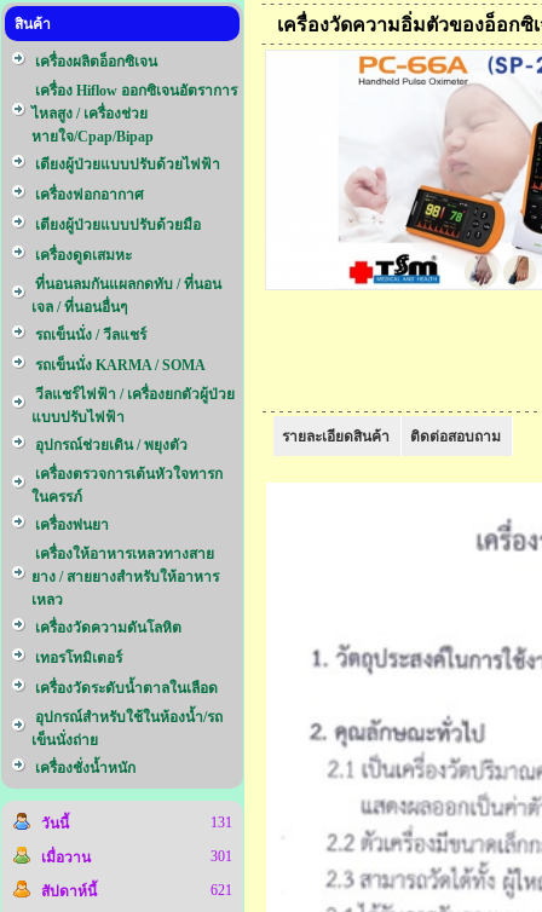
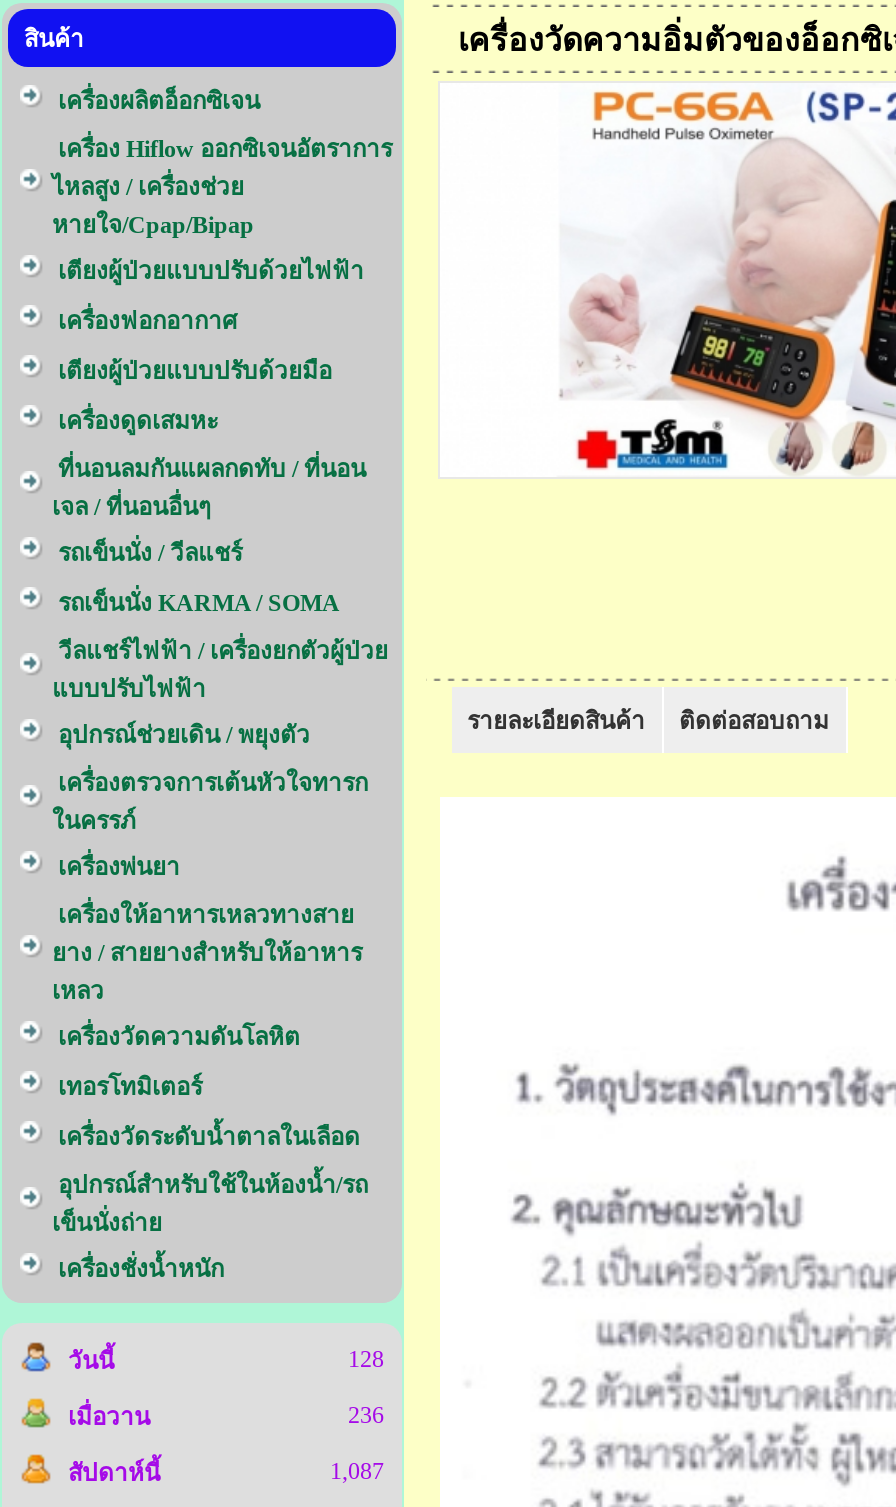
[211,814,232,831] 131 -> [348,1345,384,1373] 128
[211,848,232,865] 301 -> [348,1401,384,1429] 236
[211,882,232,899] 621 -> [330,1457,384,1485] 1,087

